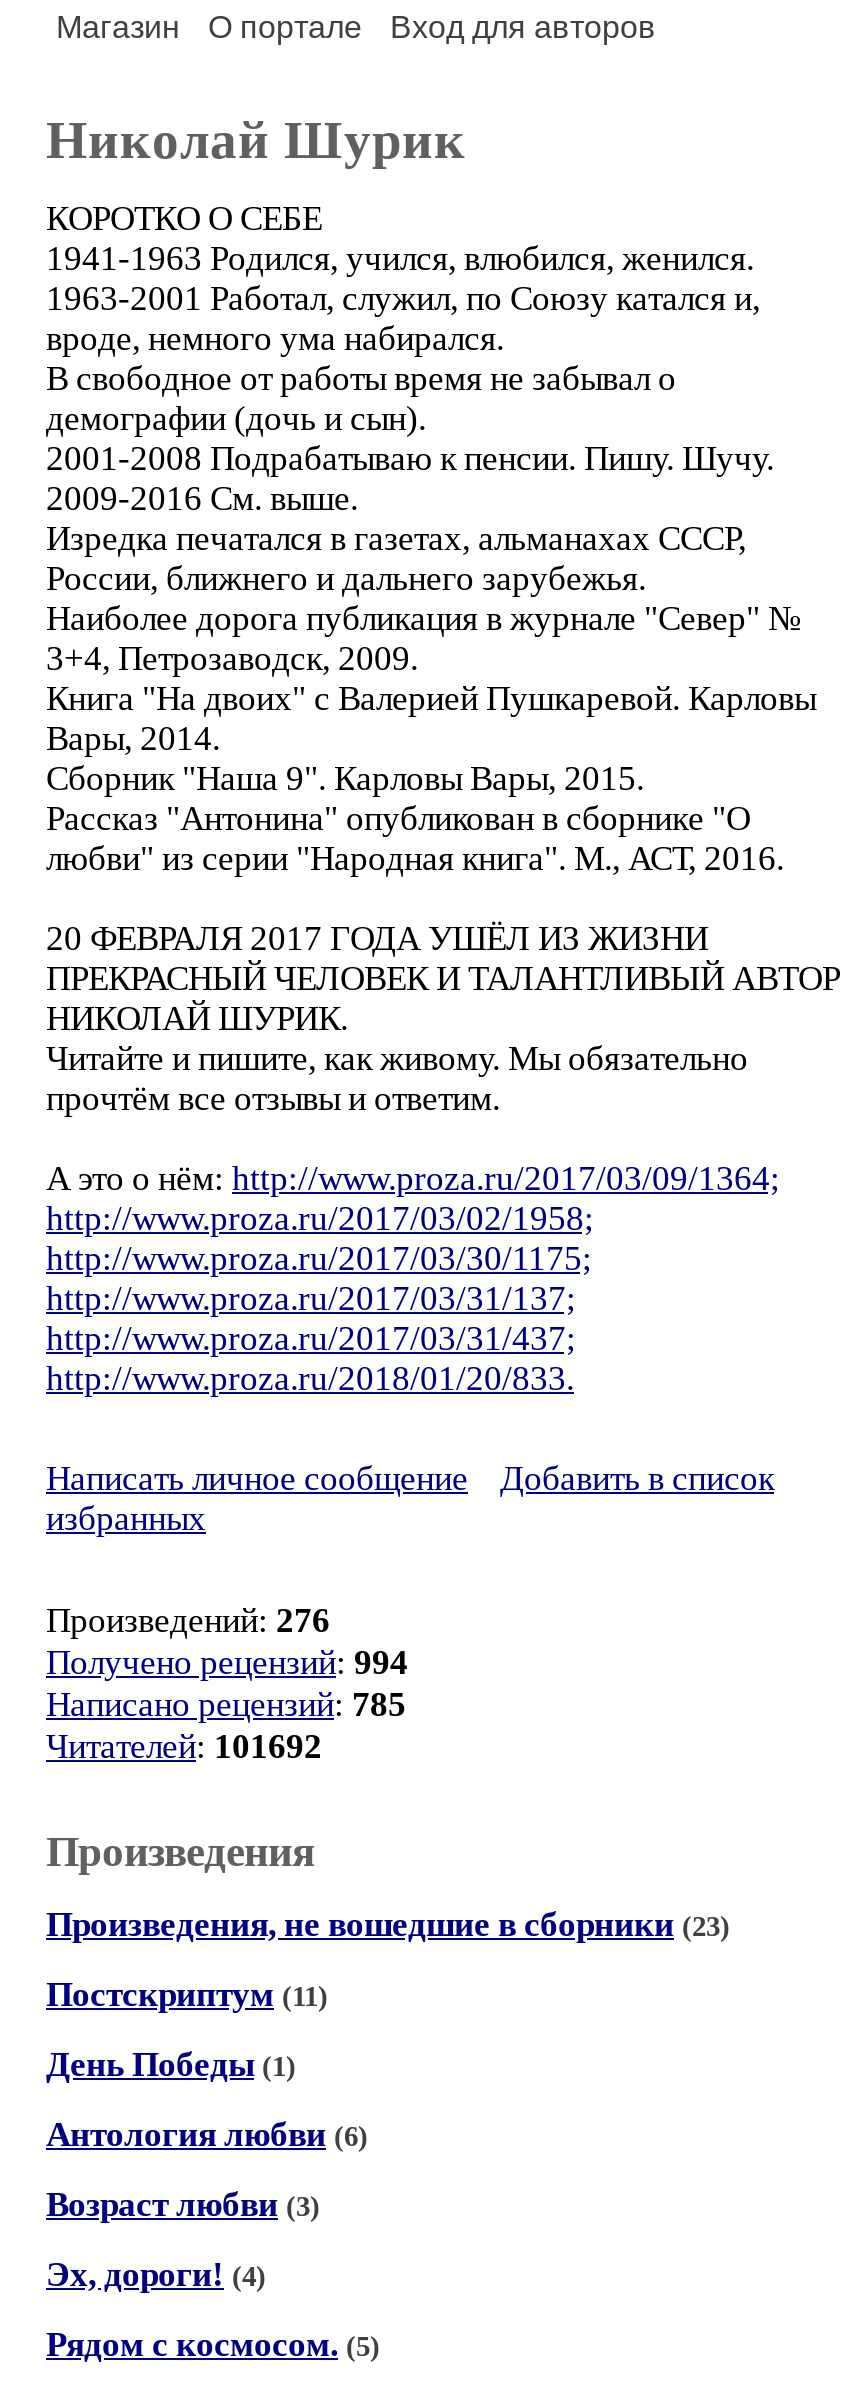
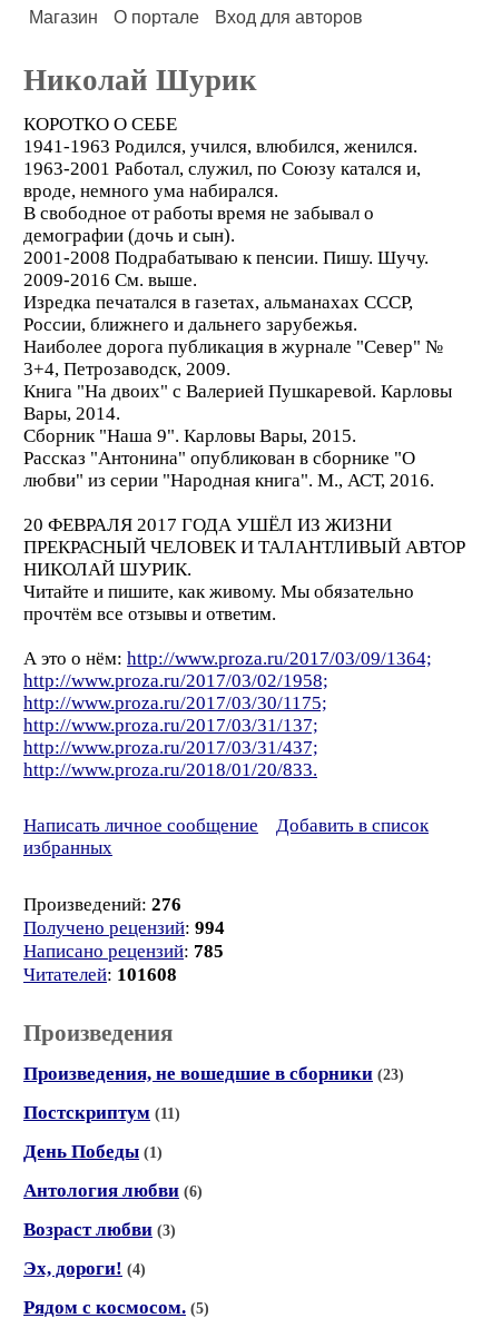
[46,1728,322,1766] Читателей: 101692 -> [23,964,177,985] Читателей: 101608

